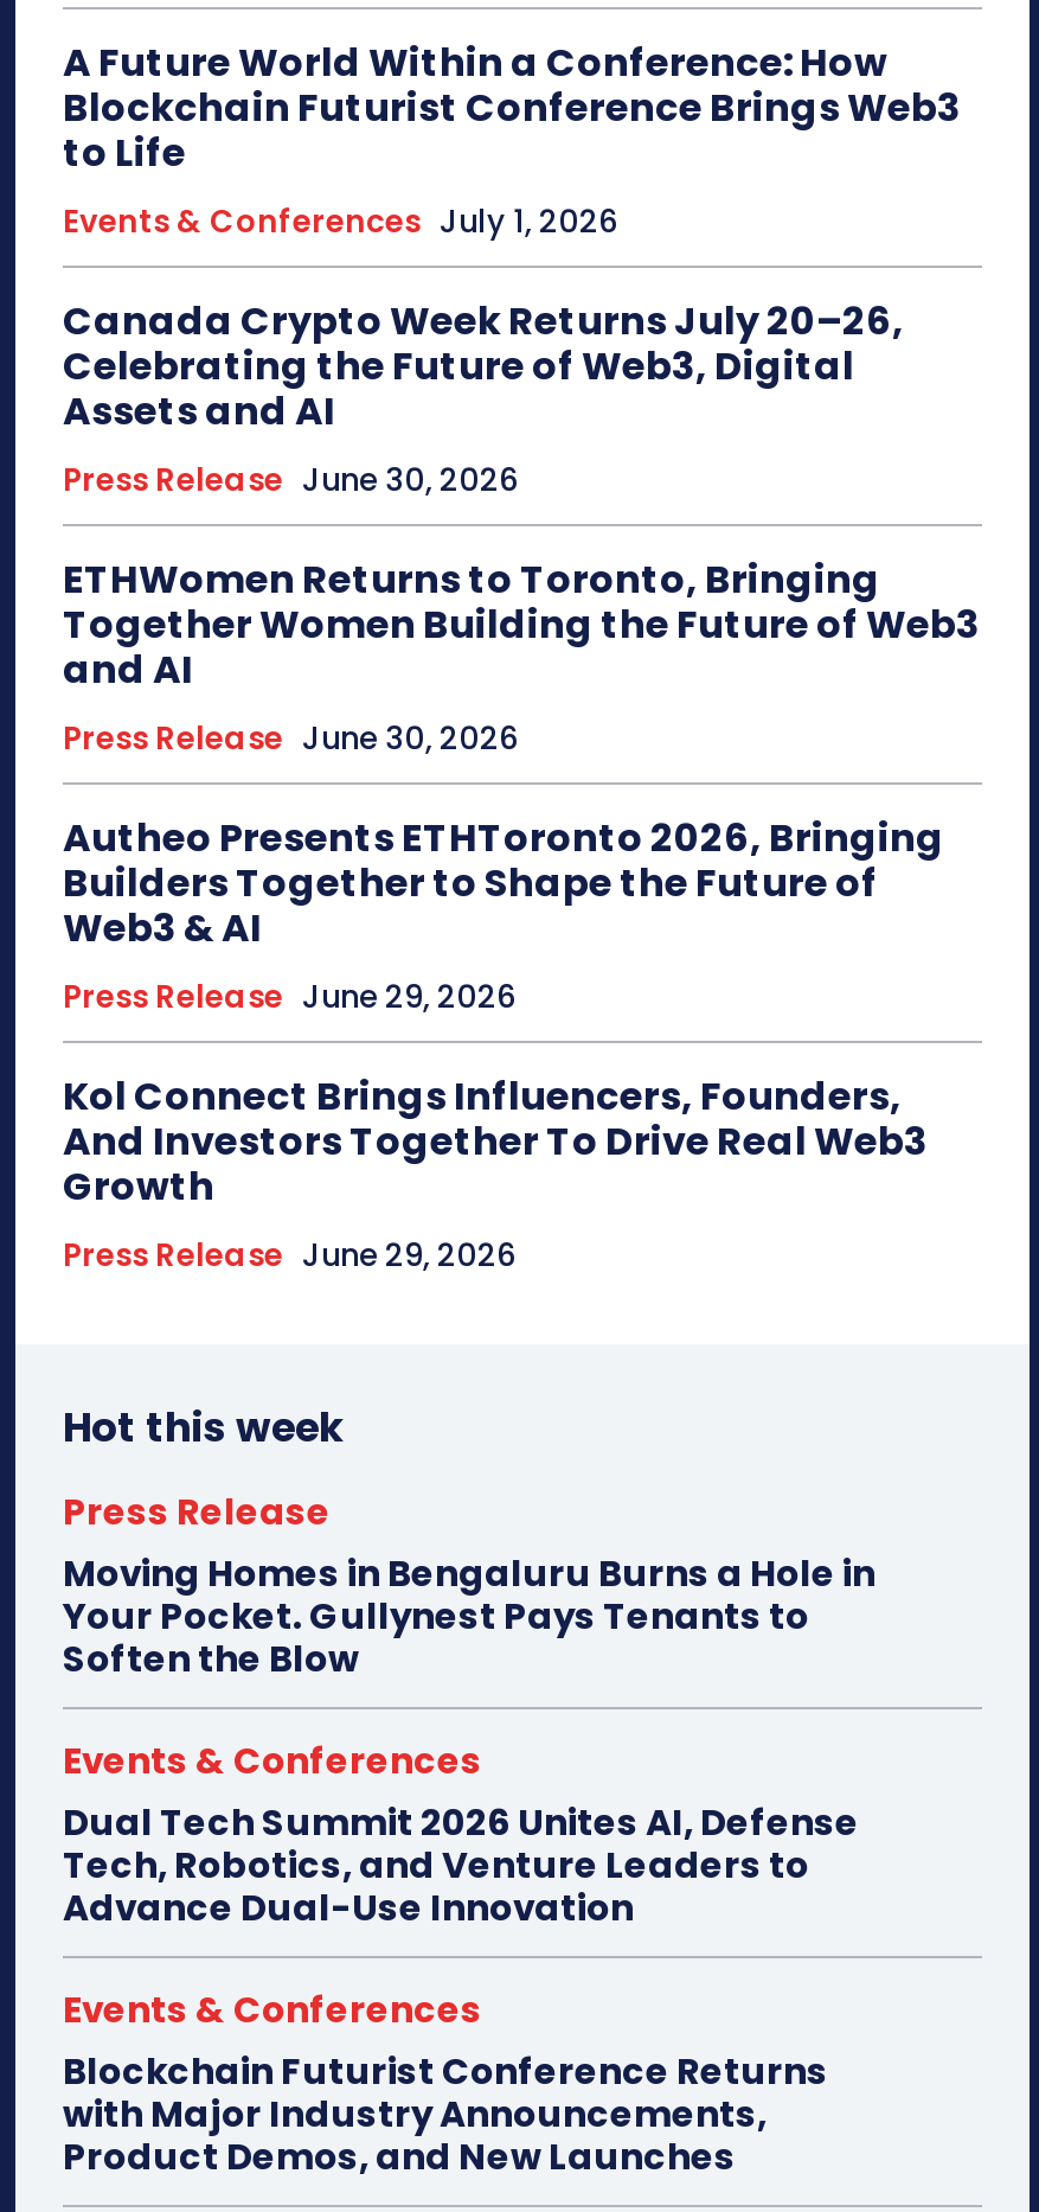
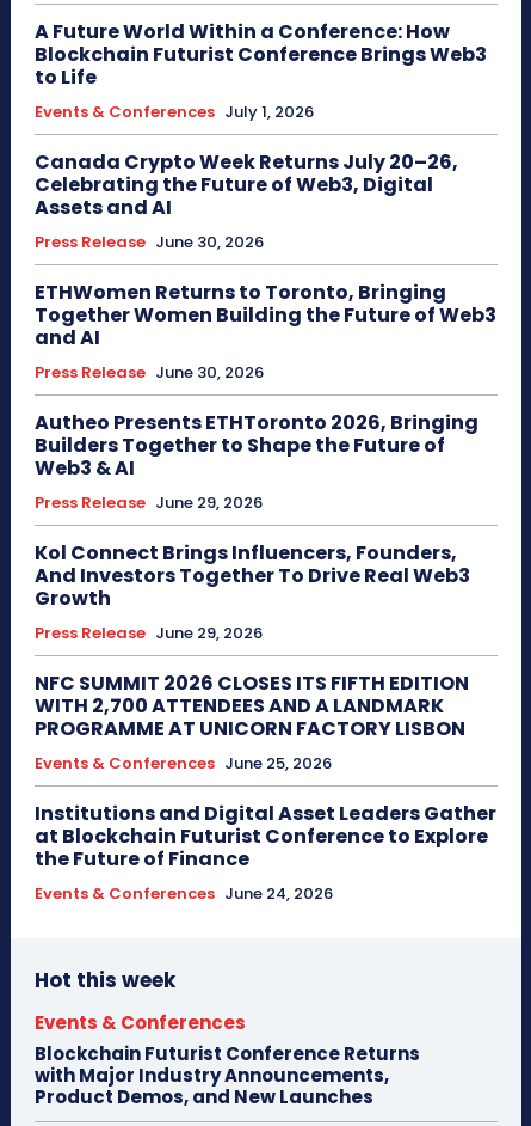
none -> [35,669,496,905] NFC SUMMIT 2026 CLOSES ITS FIFTH EDITION | WITH 2,700 ATTENDEES AND A LANDMARK | PROGRAMME AT UNICORN FACTORY LISBON | Events & Conferences June 25, 2026 | Institutions and Digital Asset Leaders Gather | at Blockchain Futurist Conference to Explore | the Future of Finance | Events & Conferences June 24, 2026
moved [63,1398,342,1455] -> [35,966,175,994]: Hot this week
[63,1486,876,1932] Press Release | Moving Homes in Bengaluru Burns a Hole in | Your Pocket. Gullynest Pays Tenants to | Soften the Blow | Events & Conferences | Dual Tech Summit 2026 Unites AI, Defense | Tech, Robotics, and Venture Leaders to | Advance Dual-Use Innovation -> none

